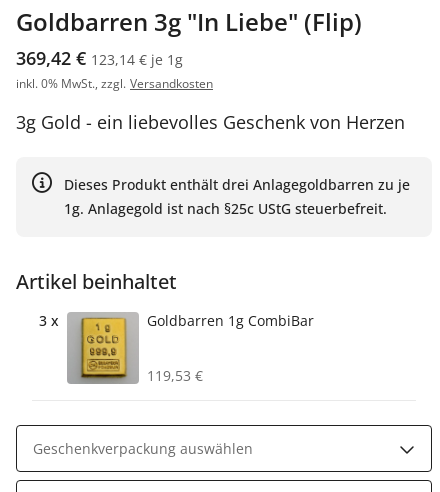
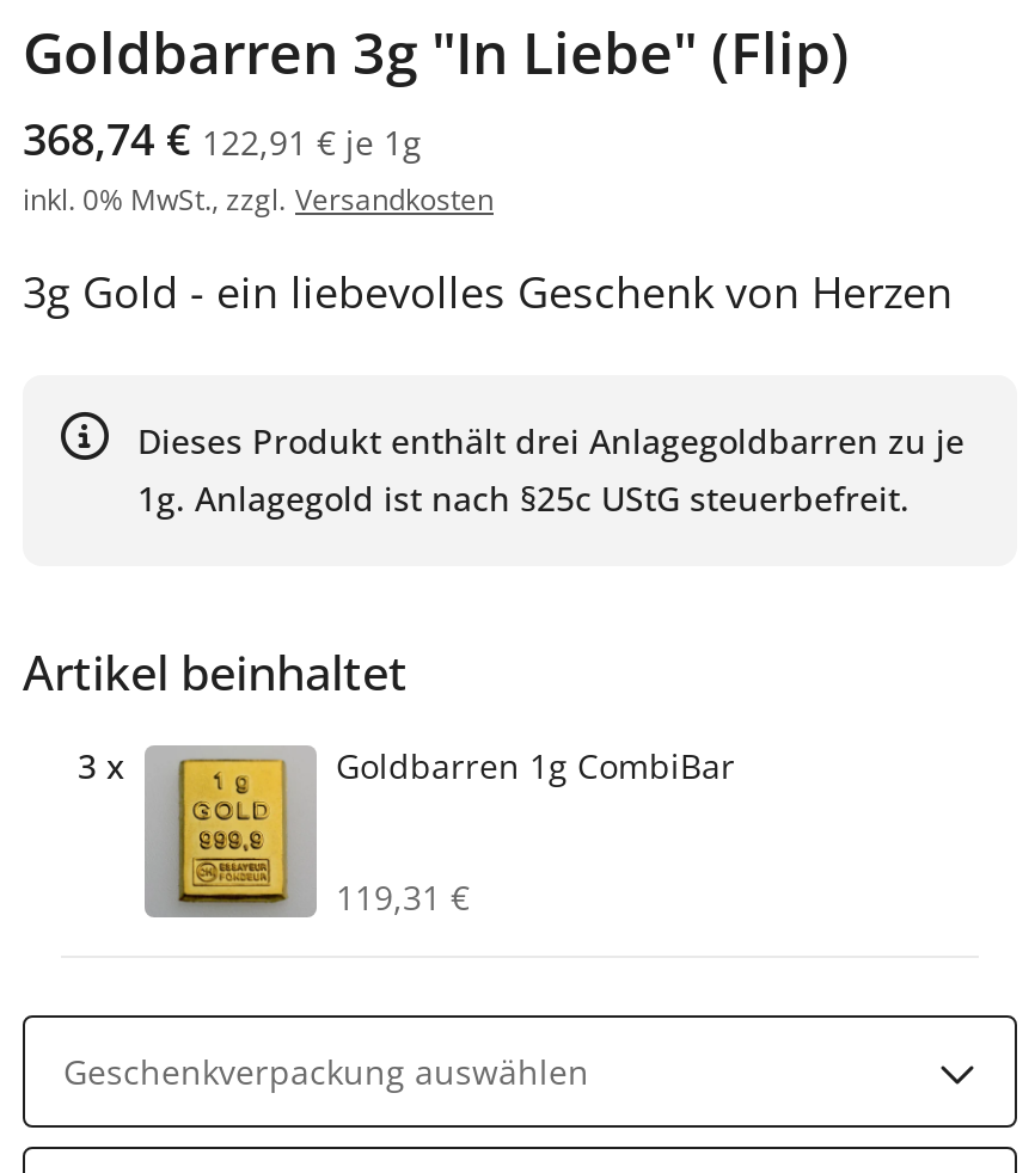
[16,46,183,70] 369,42 € 123,14 € je 1g -> [23,110,422,167] 368,74 € 122,91 € je 1g
[147,366,203,385] 119,53 € -> [336,874,470,920] 119,31 €

